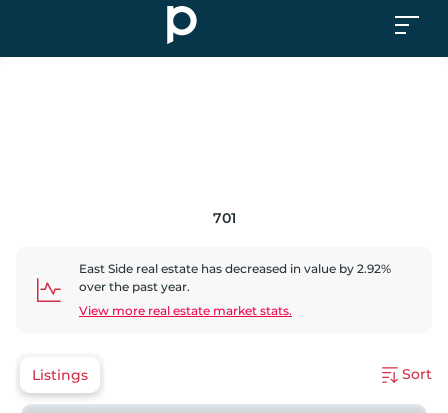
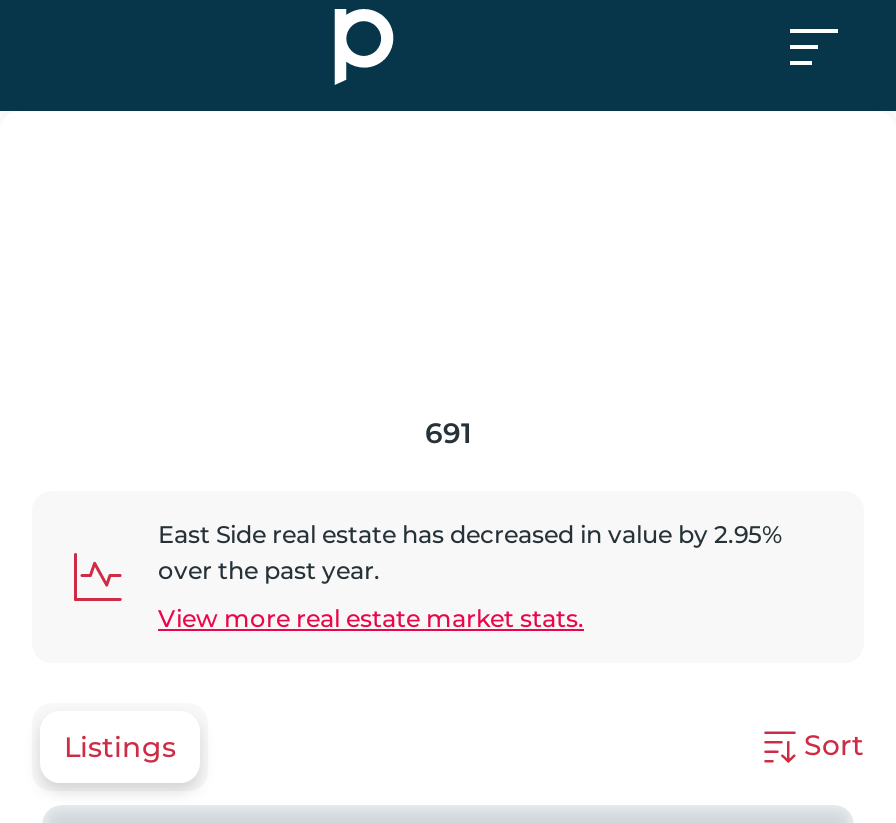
[212,209,235,227] 701 -> [425,415,471,451] 691
[79,261,391,276] East Side real estate has decreased in value by 2.92% -> [158,519,782,549] East Side real estate has decreased in value by 2.95%

